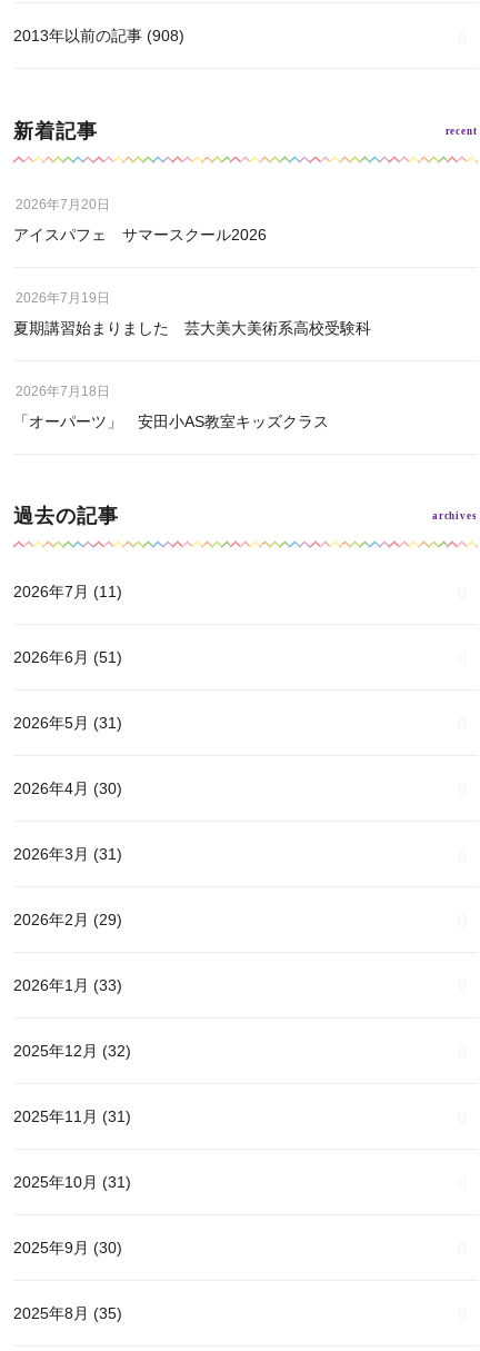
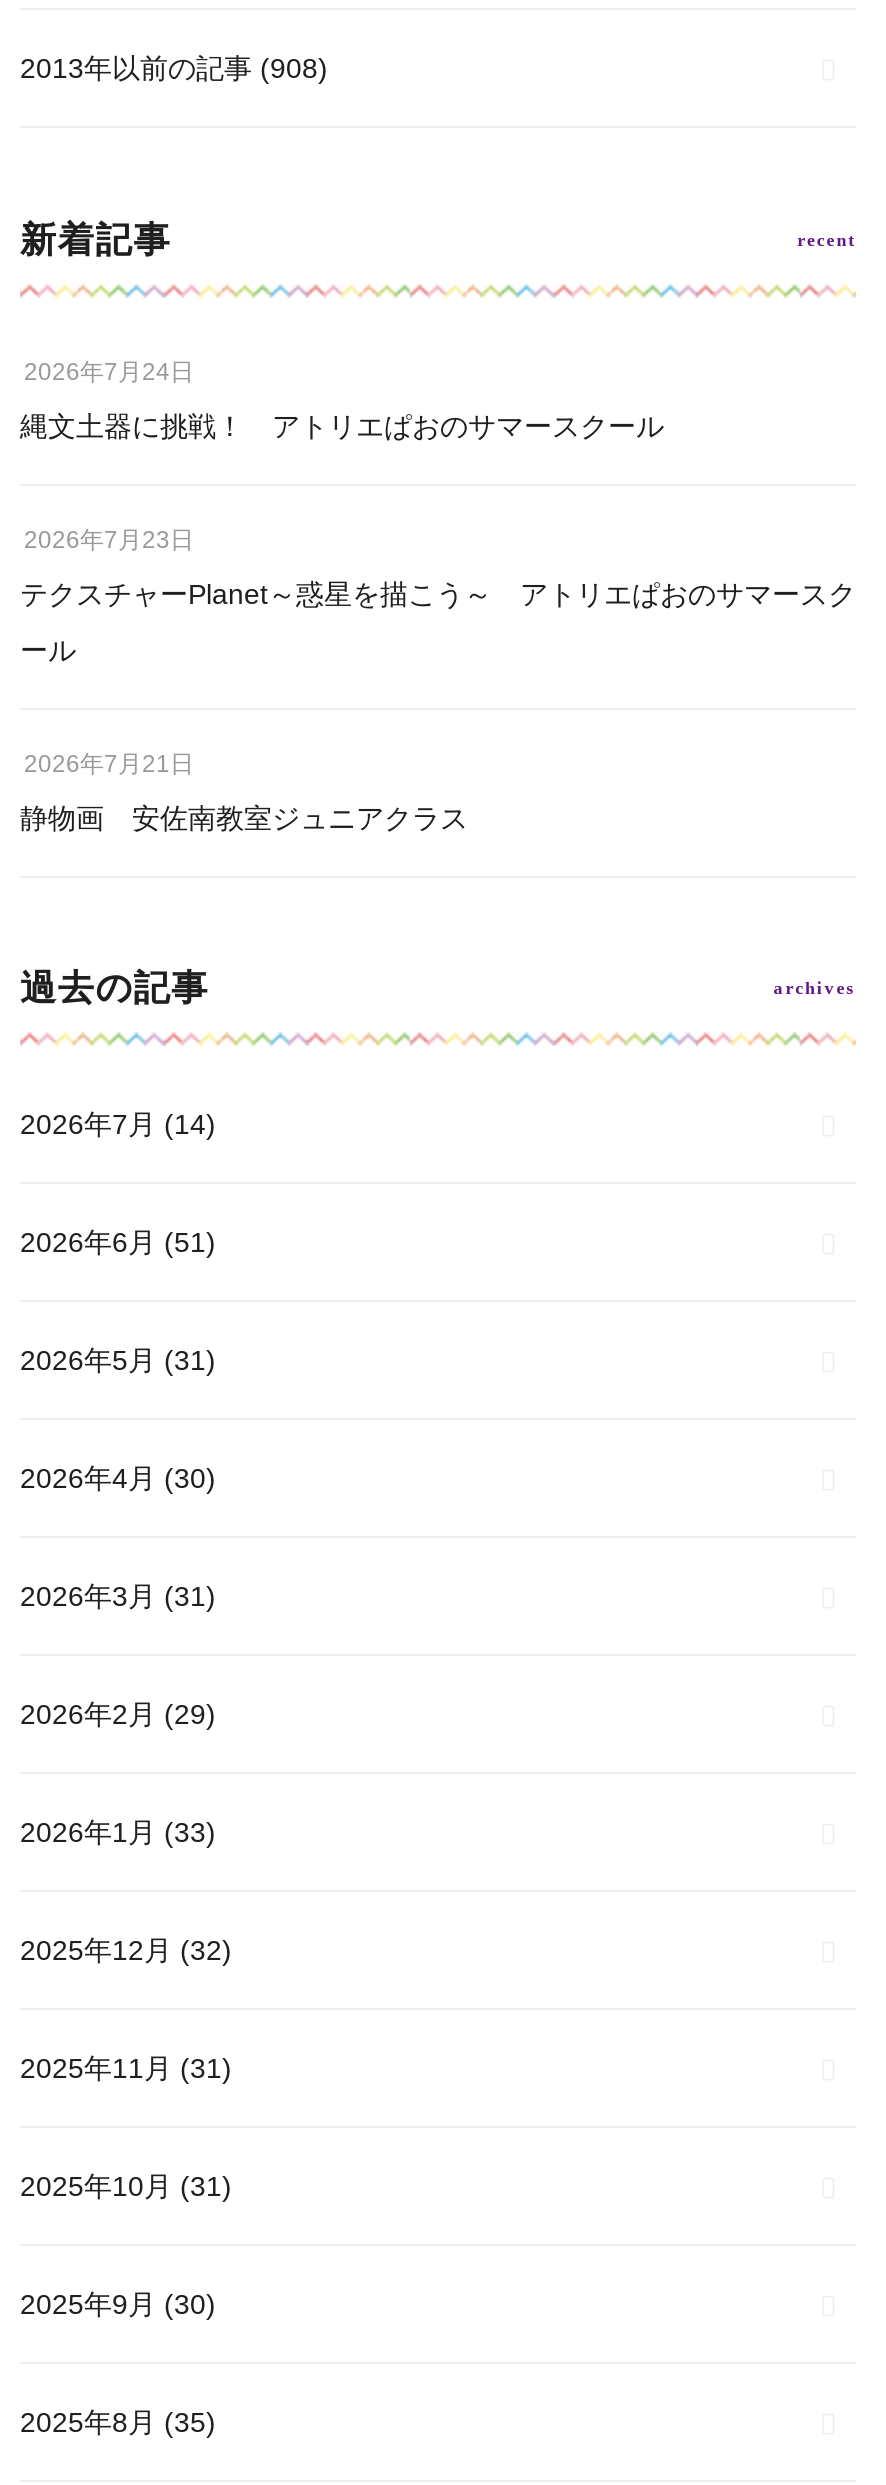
[16,196,110,212] 2026年7月20日 -> [24,357,194,385] 2026年7月24日
[13,225,267,243] アイスパフェ サマースクール2026 -> [20,409,664,441] 縄文土器に挑戦！ アトリエぱおのサマースクール
[16,290,110,305] 2026年7月19日 -> [24,525,194,553] 2026年7月23日
[13,319,371,336] 夏期講習始まりました 芸大美大美術系高校受験科 -> [20,577,856,665] テクスチャーPlanet～惑星を描こう～ アトリエぱおのサマースク | ール
[16,383,110,399] 2026年7月18日 -> [24,749,194,777] 2026年7月21日
[13,412,329,430] 「オーパーツ」 安田小AS教室キッズクラス -> [20,801,468,833] 静物画 安佐南教室ジュニアクラス
[13,583,122,601] 2026年7月(11) -> [20,1109,216,1141] 2026年7月(14)

